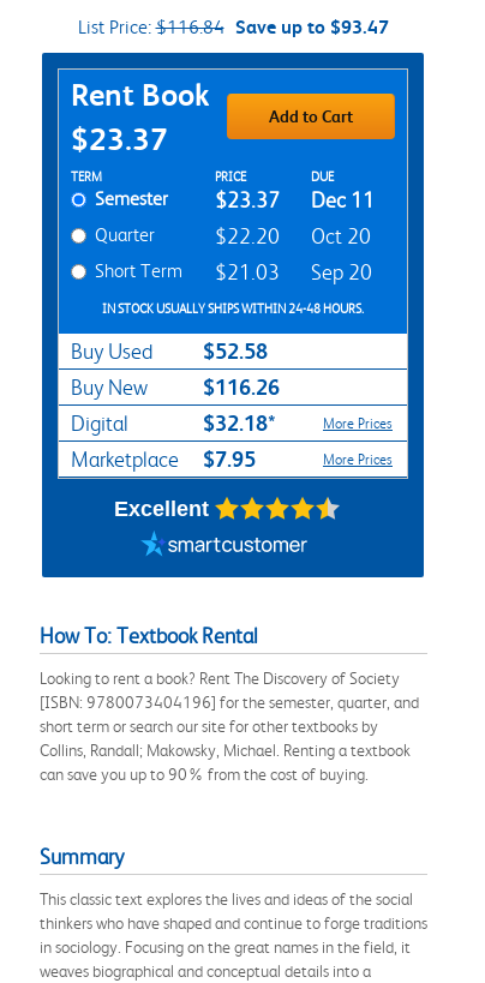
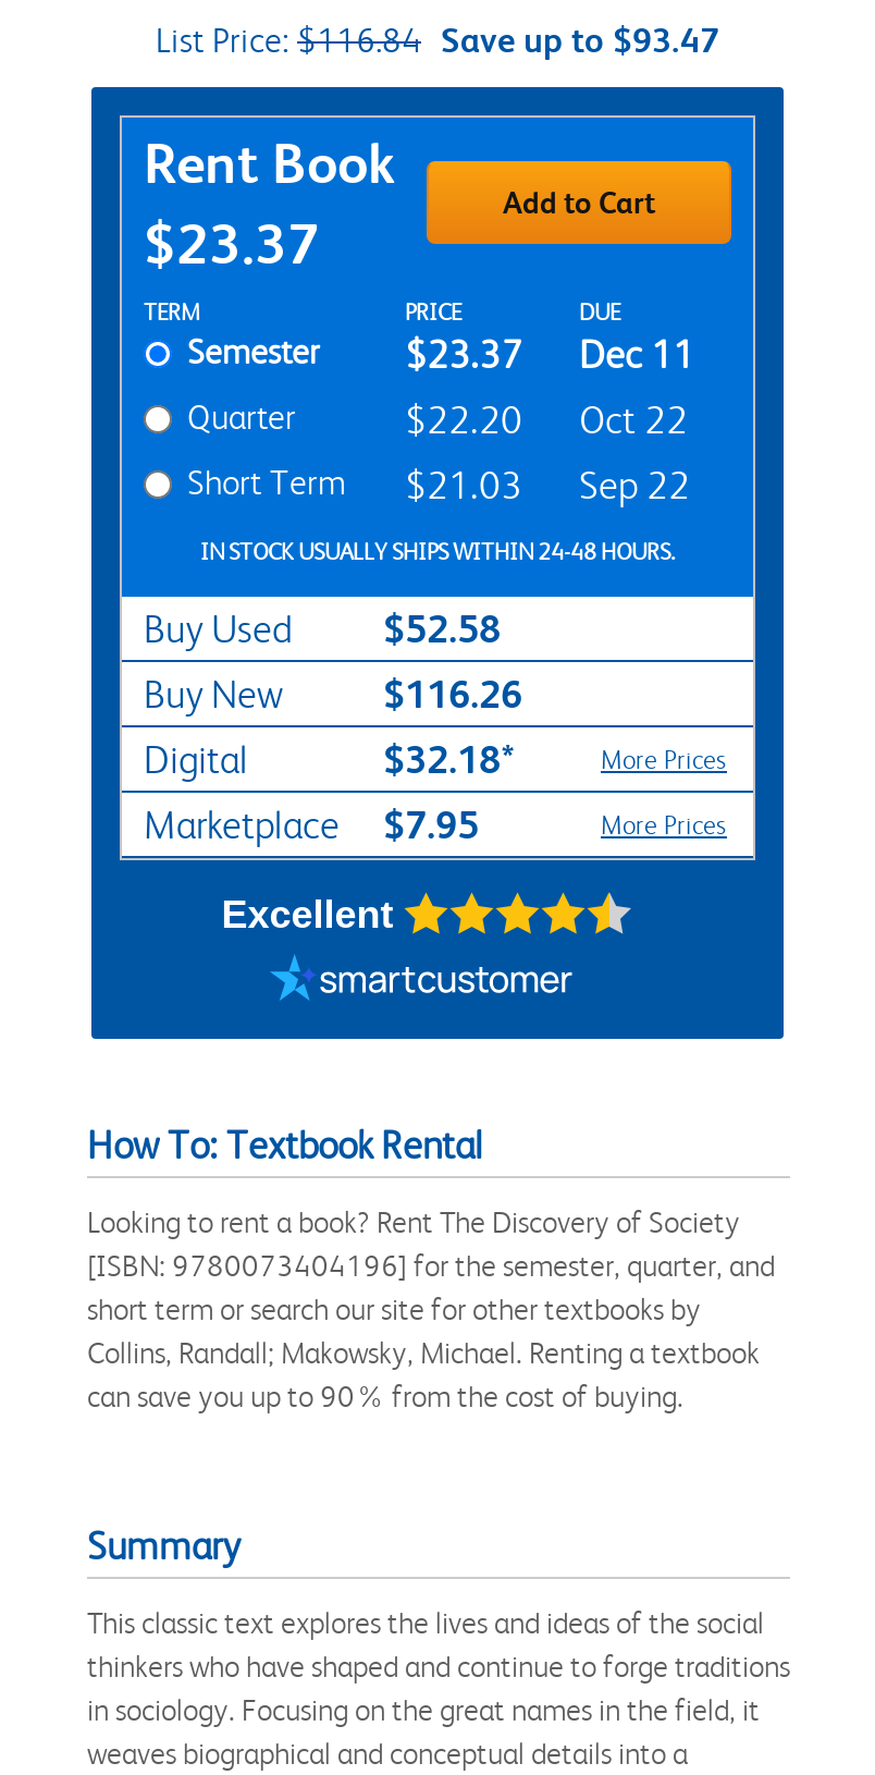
[215,224,371,248] $22.20 Oct 20 -> [405,398,688,442] $22.20 Oct 22
[95,259,372,284] Short Term $21.03 Sep 20 -> [187,461,690,507] Short Term $21.03 Sep 22

